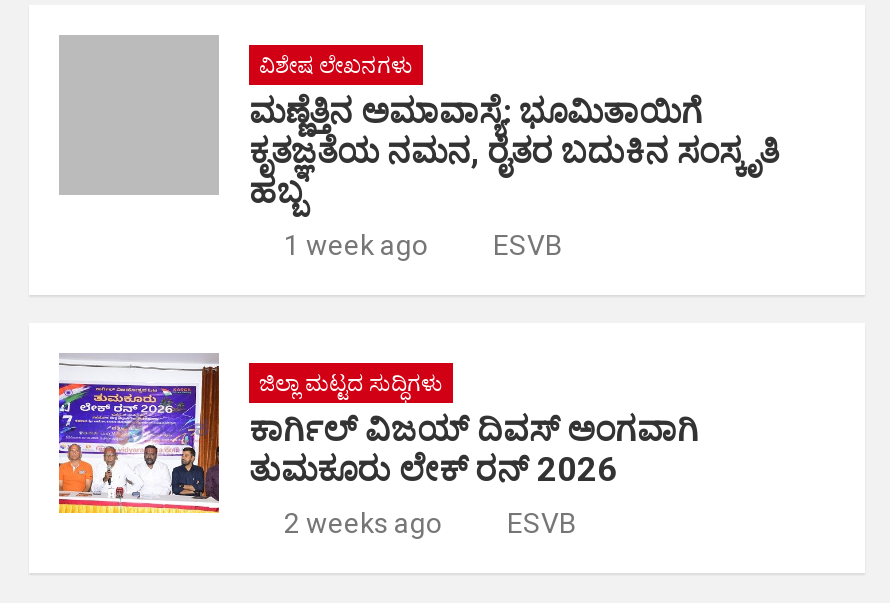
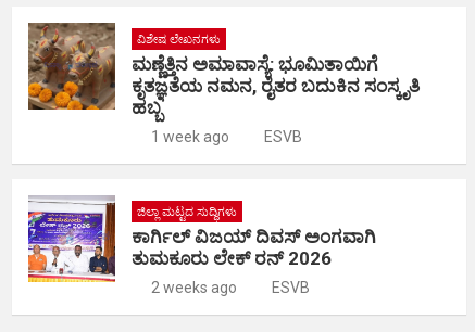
none -> [27,23,115,111] [image]

